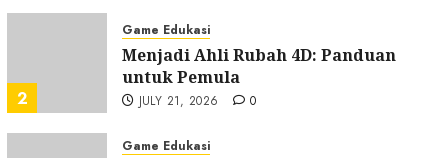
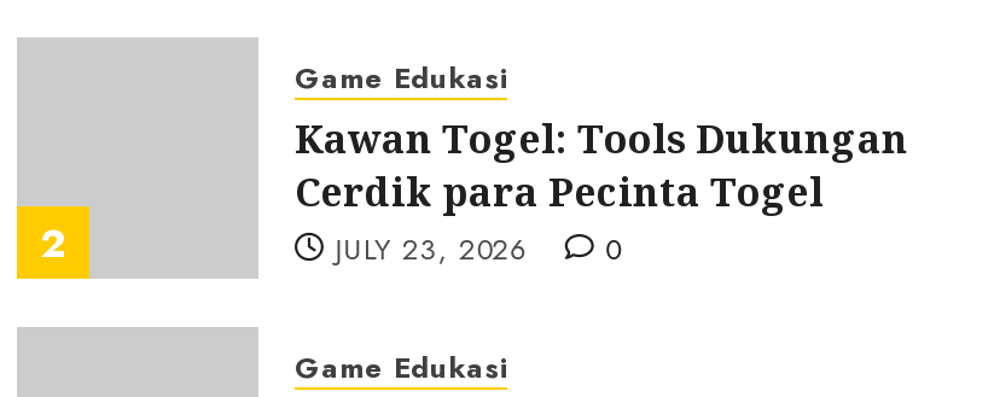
[122,44,396,110] Menjadi Ahli Rubah 4D: Panduan | untuk Pemula | JULY 21, 2026 -> [295,112,908,272] Kawan Togel: Tools Dukungan | Cerdik para Pecinta Togel | JULY 23, 2026

